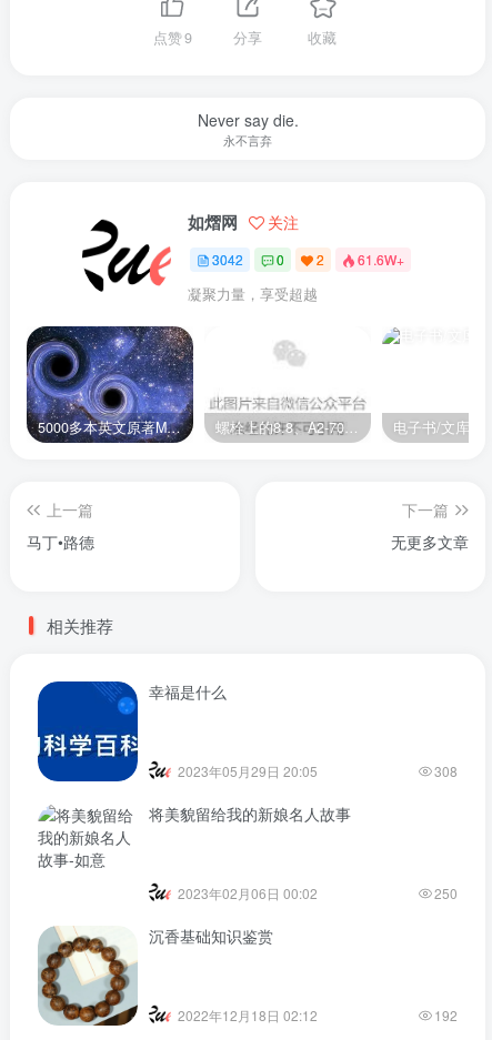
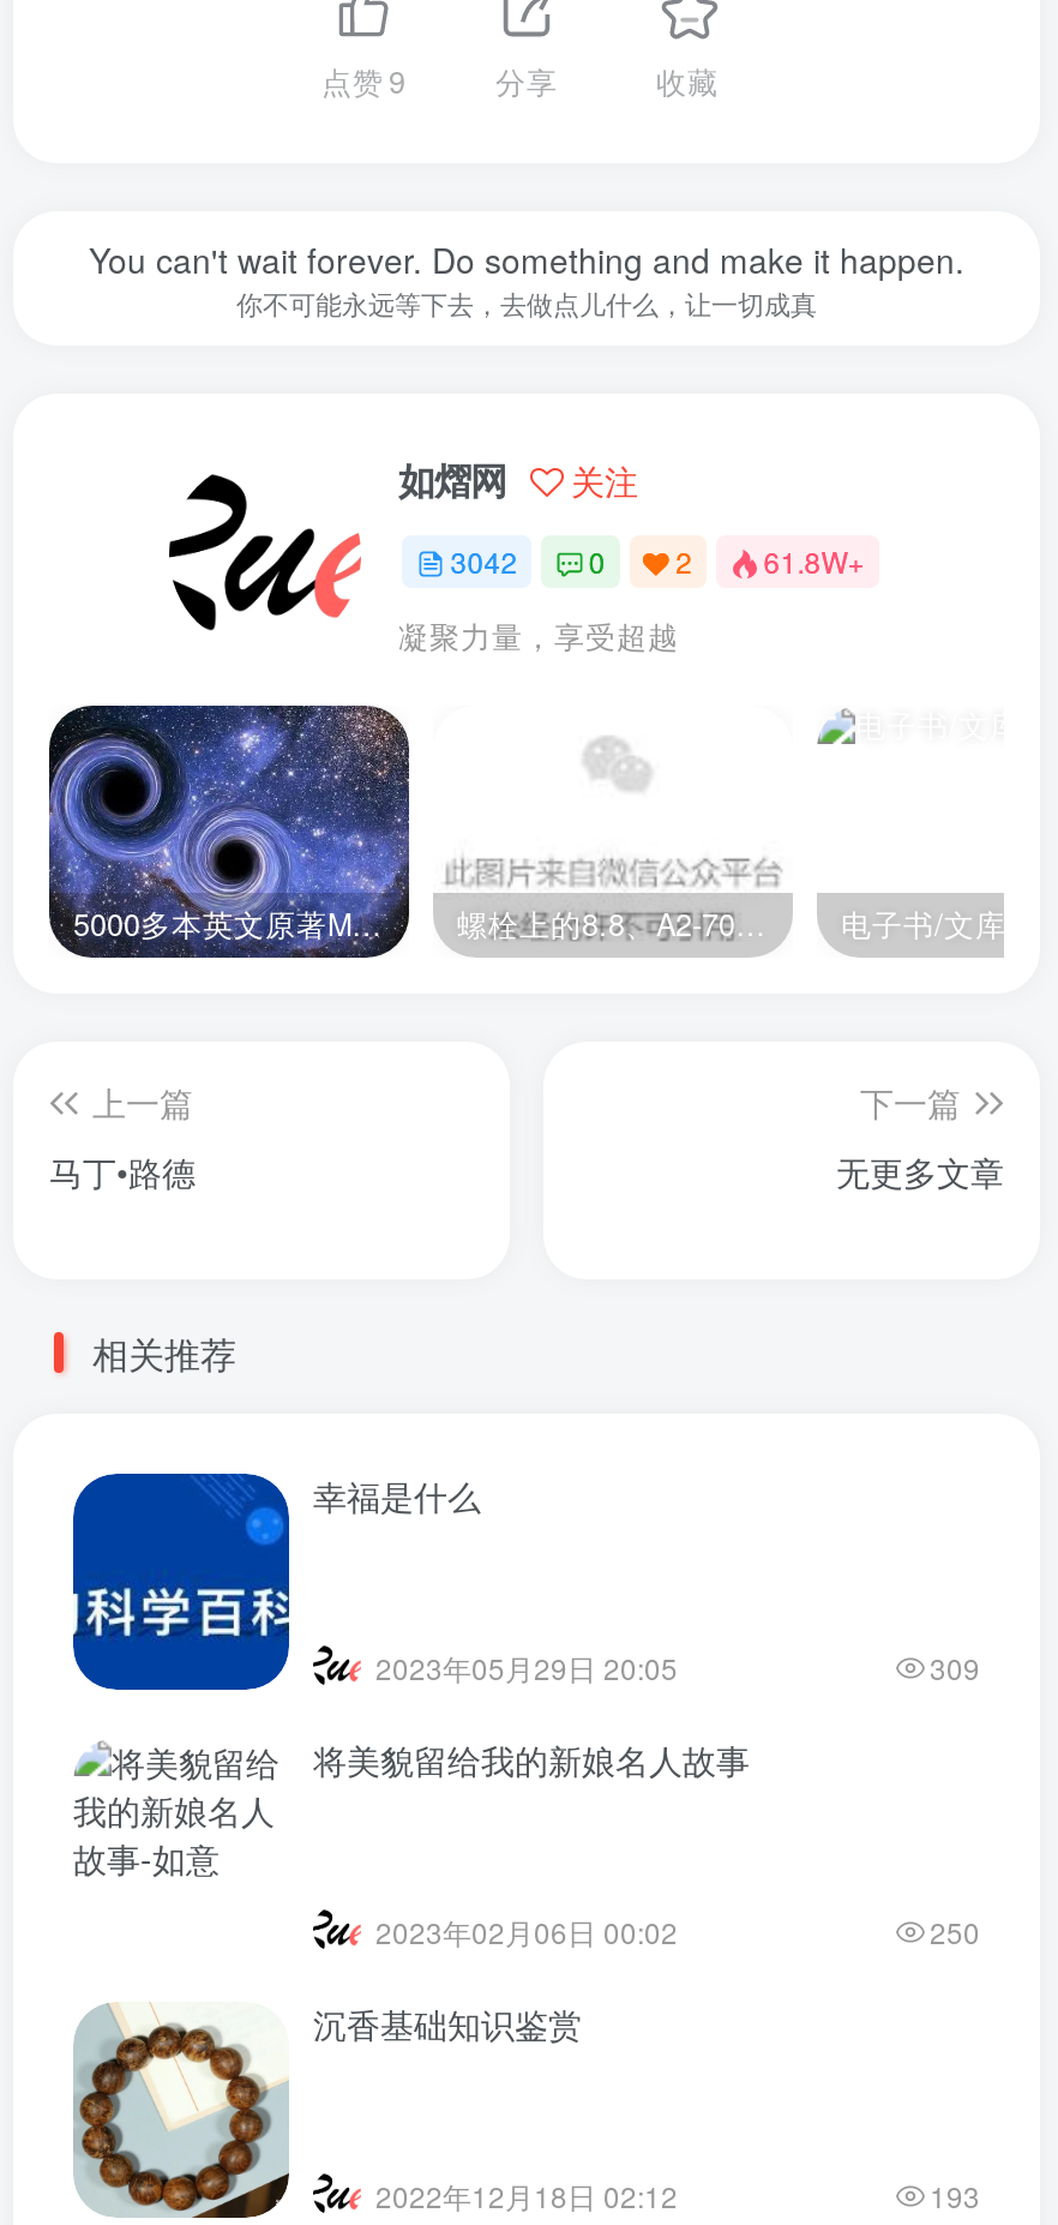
[197,108,298,148] Never say die. | 永不言弃 -> [89,234,964,321] You can't wait forever. Do something and make it happen. | 你不可能永远等下去，去做点儿什么，让一切成真
[212,250,404,269] 3042 0 2 61.6W+ -> [451,541,864,582] 3042 0 2 61.8W+
[434,761,458,780] 308 -> [930,1646,980,1687] 309
[434,1005,458,1024] 192 -> [930,2174,980,2215] 193

